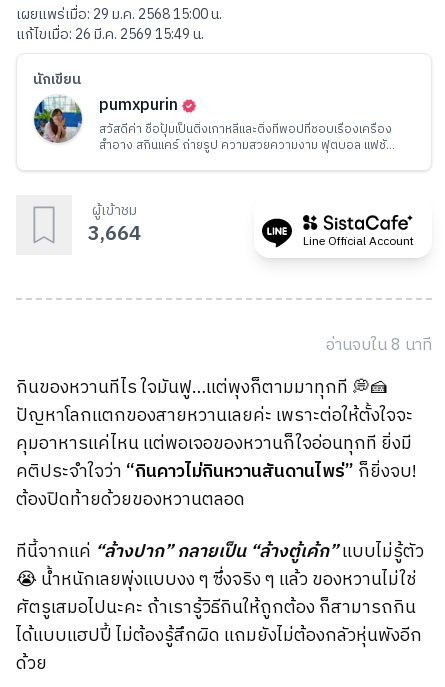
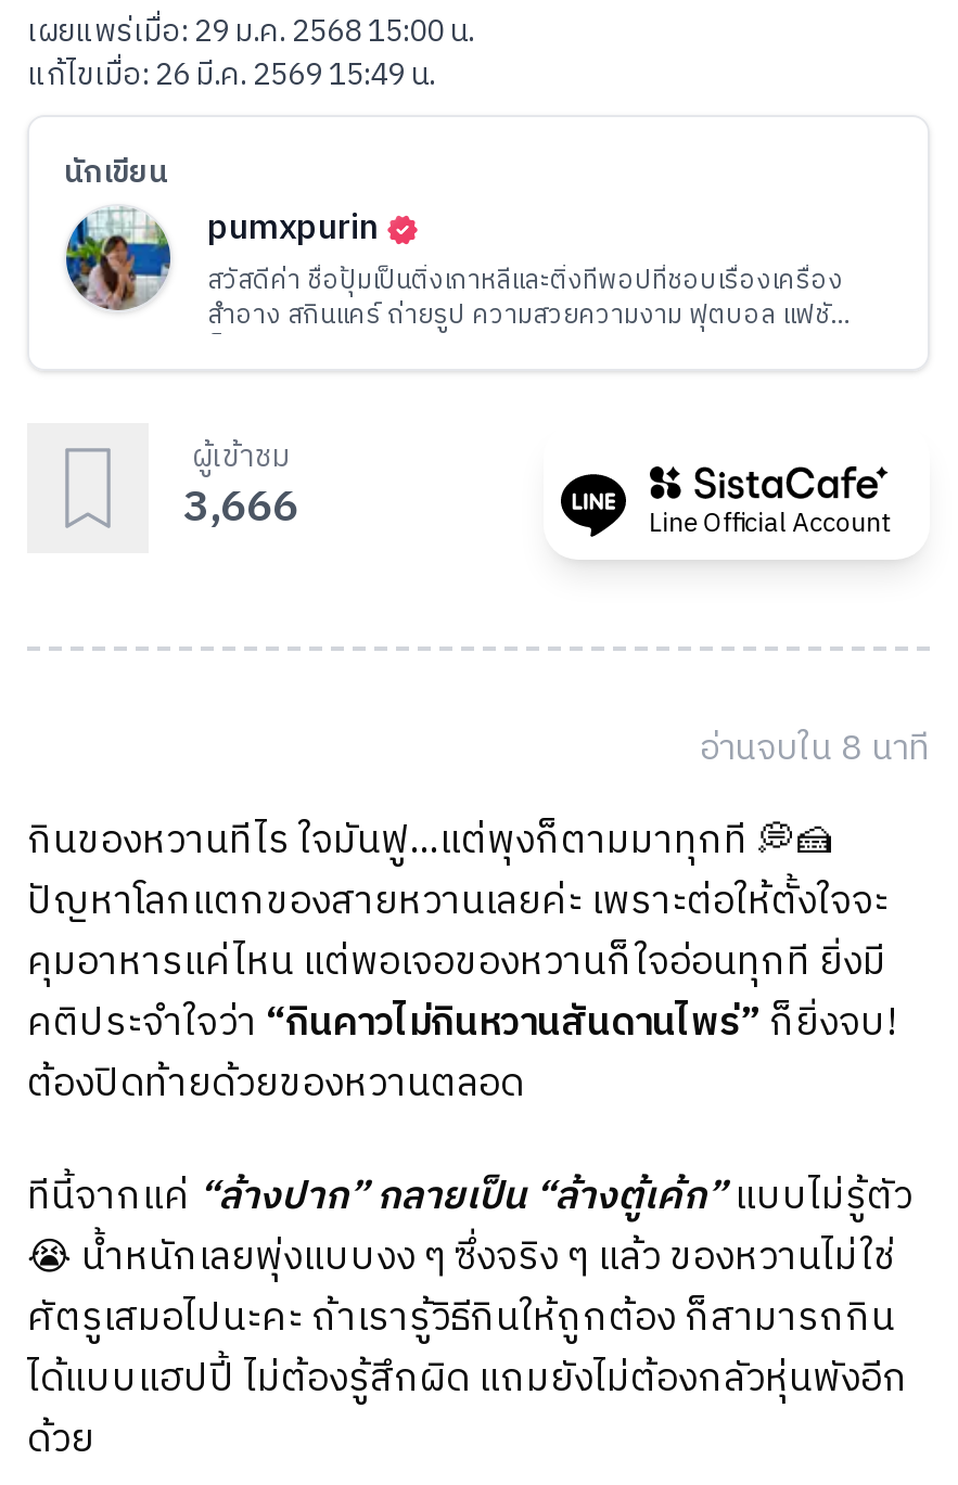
[88,218,141,251] 3,664 -> [183,473,298,545] 3,666

